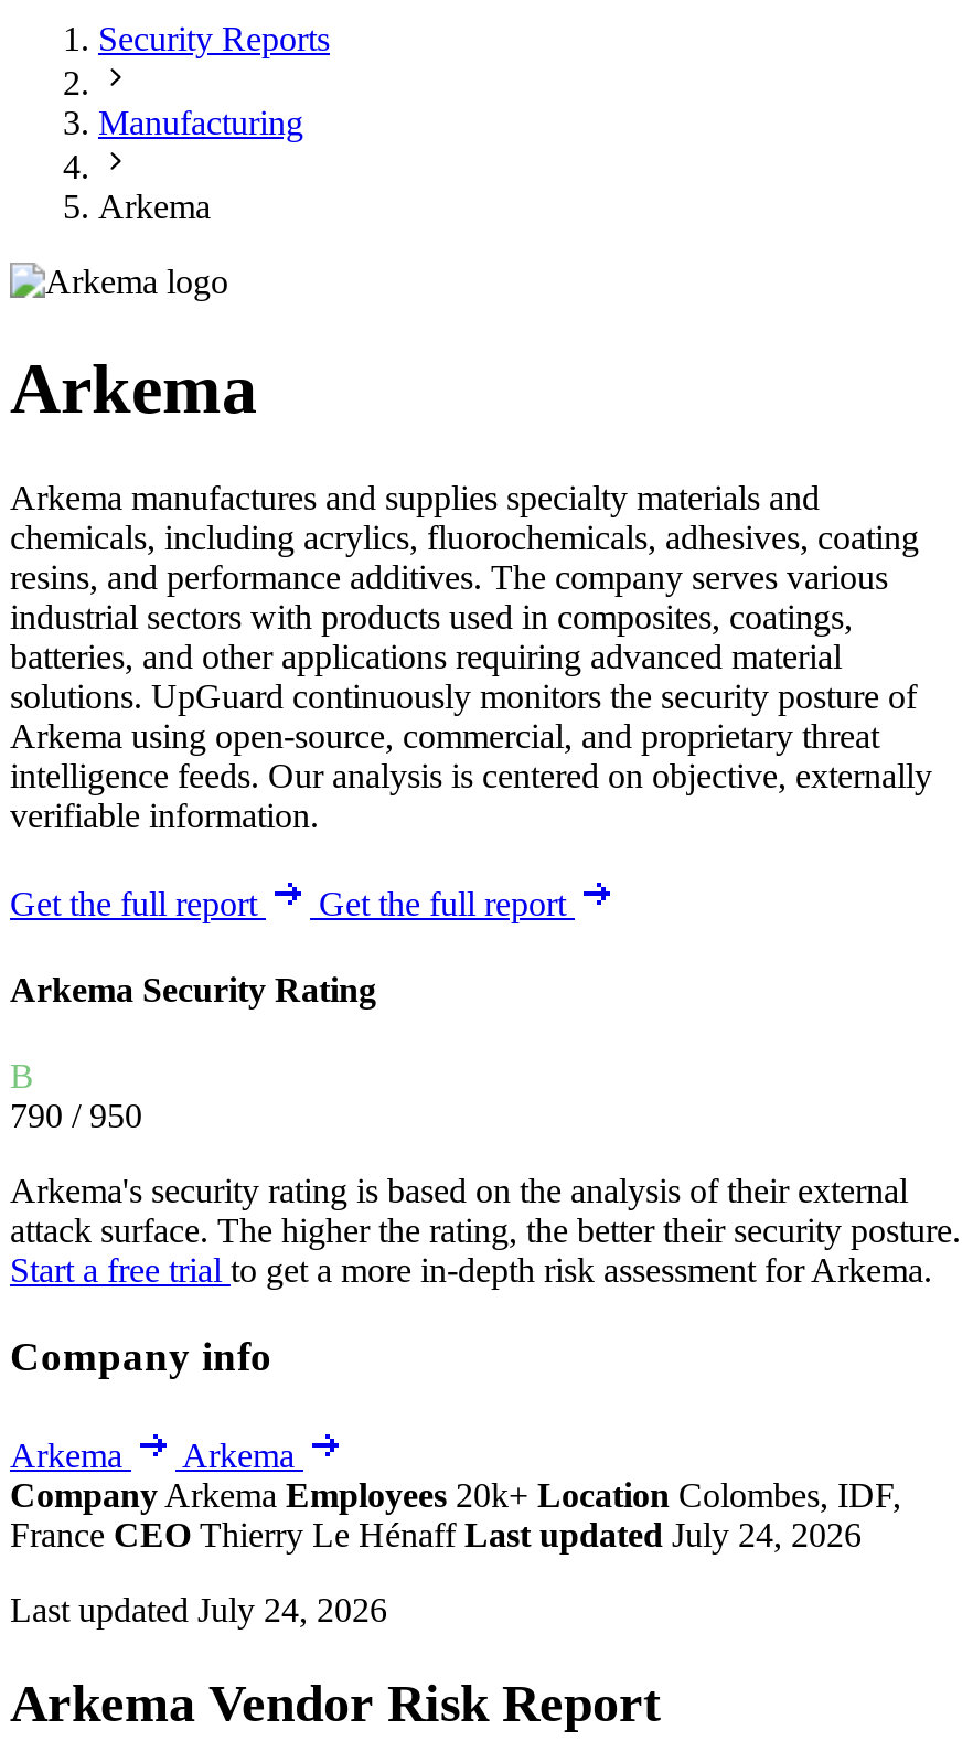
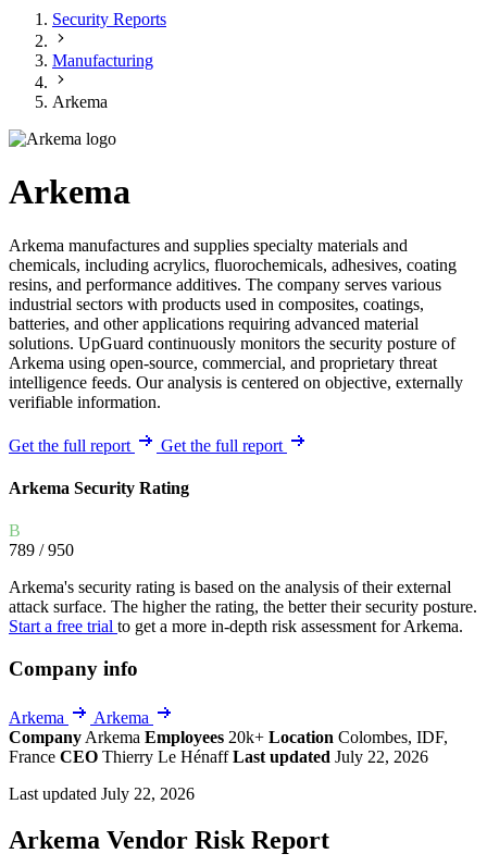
[10,1098,142,1135] 790 / 950 -> [9,541,74,560] 789 / 950
[10,1516,862,1553] France CEO Thierry Le Hénaff Last updated July 24, 2026 -> [9,747,428,766] France CEO Thierry Le Hénaff Last updated July 22, 2026
[10,1591,387,1628] Last updated July 24, 2026 -> [9,784,195,803] Last updated July 22, 2026

